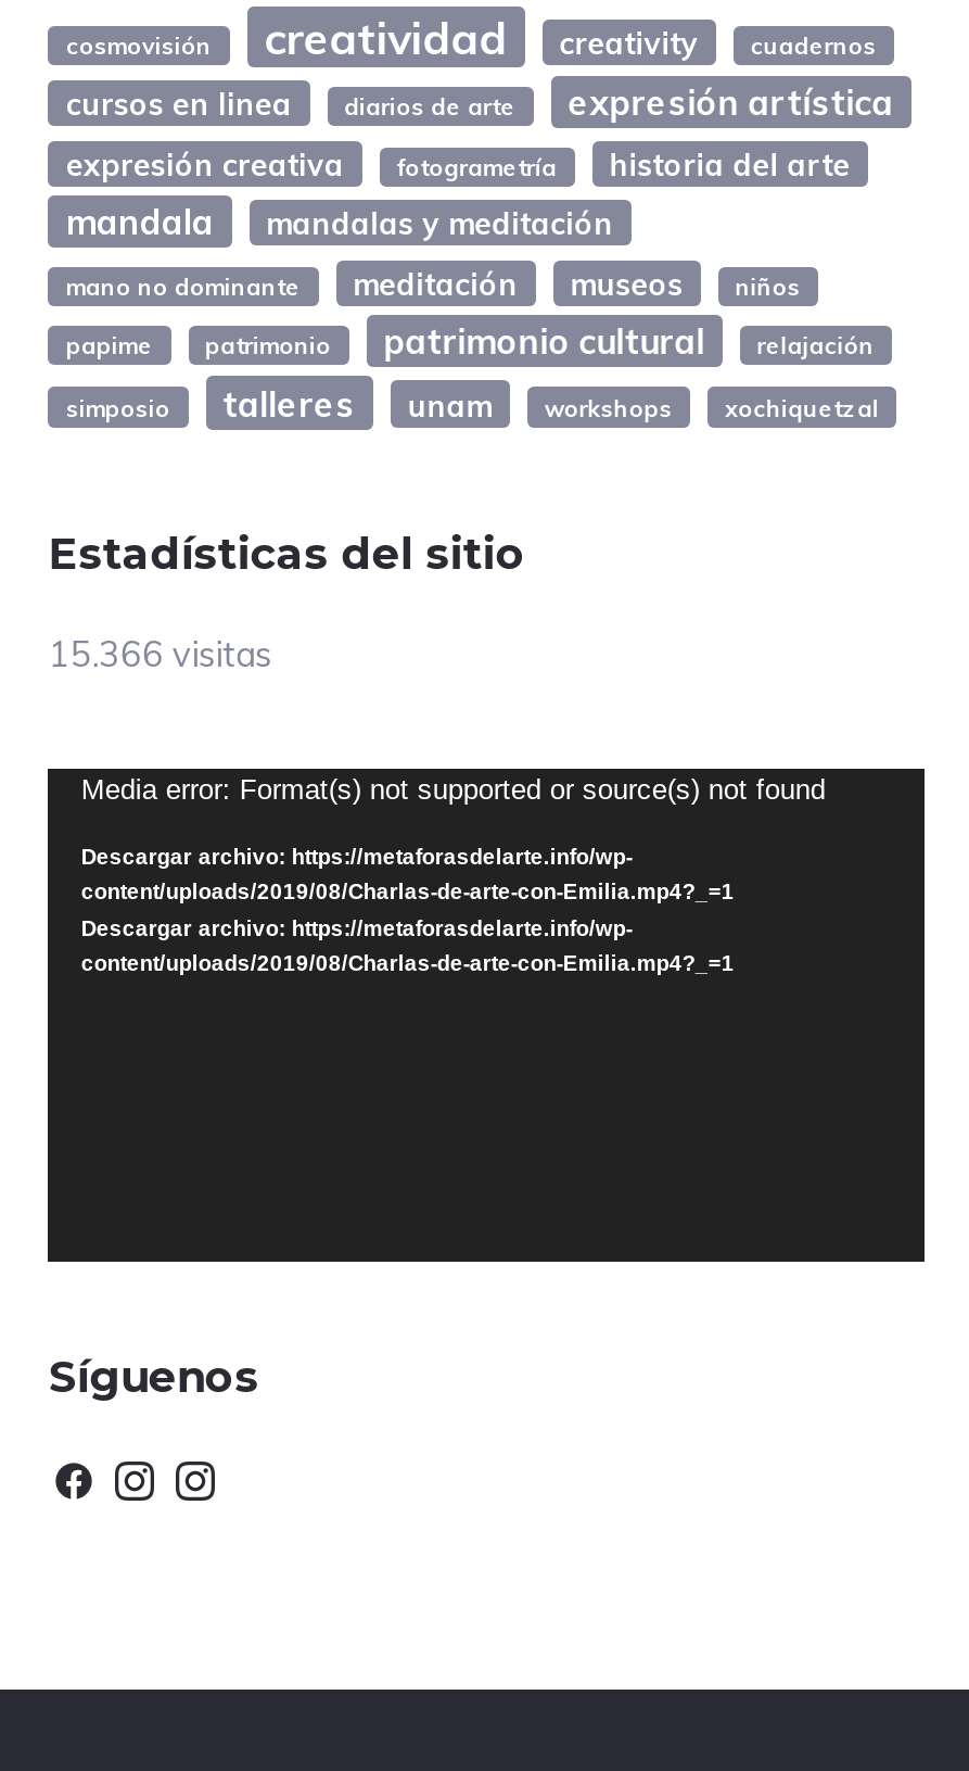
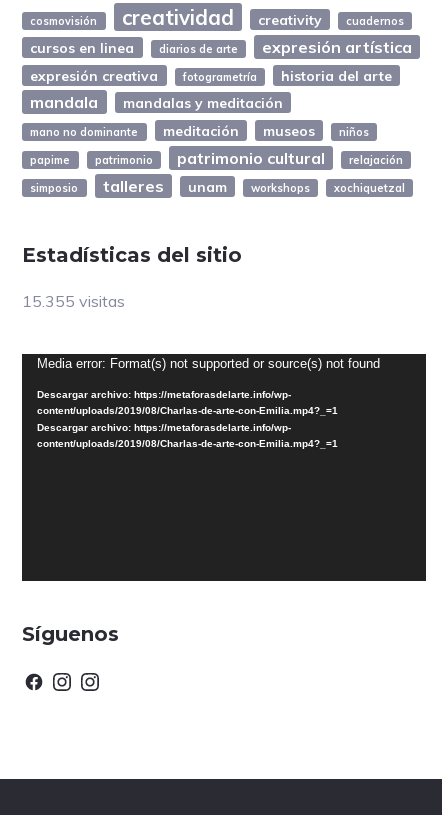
[49,632,272,675] 15.366 visitas -> [22,291,125,311] 15.355 visitas

